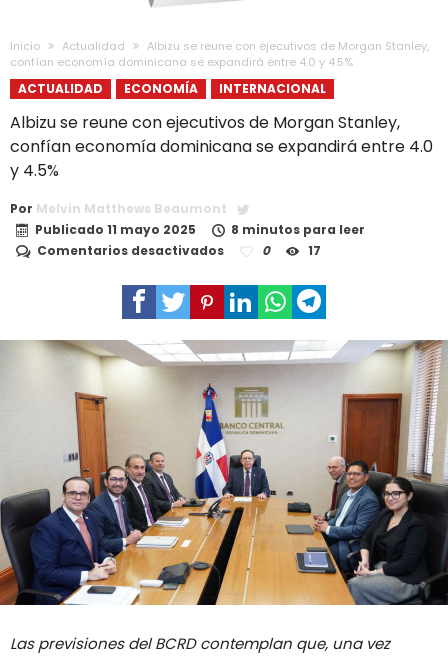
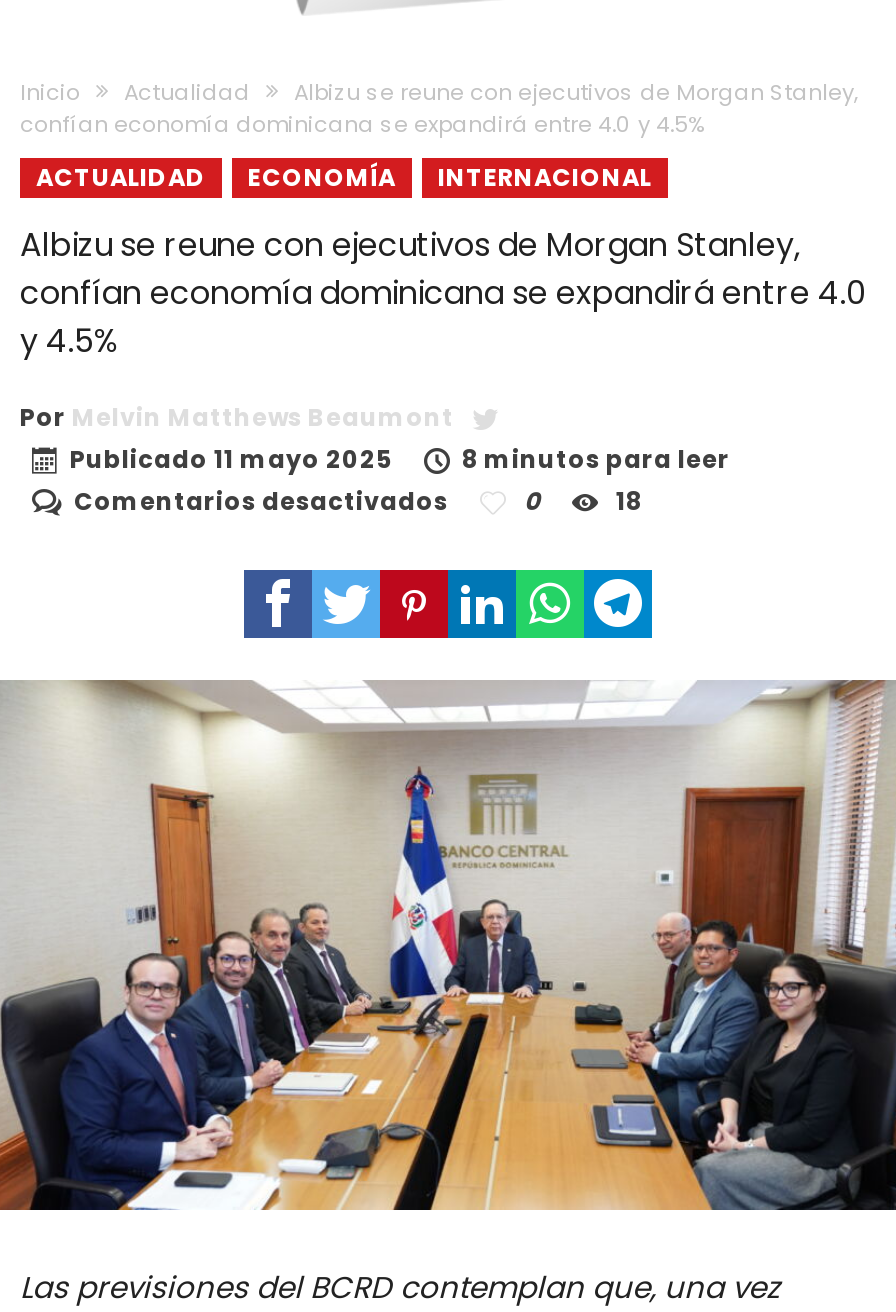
[305,242,321,259] 17 -> [610,484,642,518] 18

